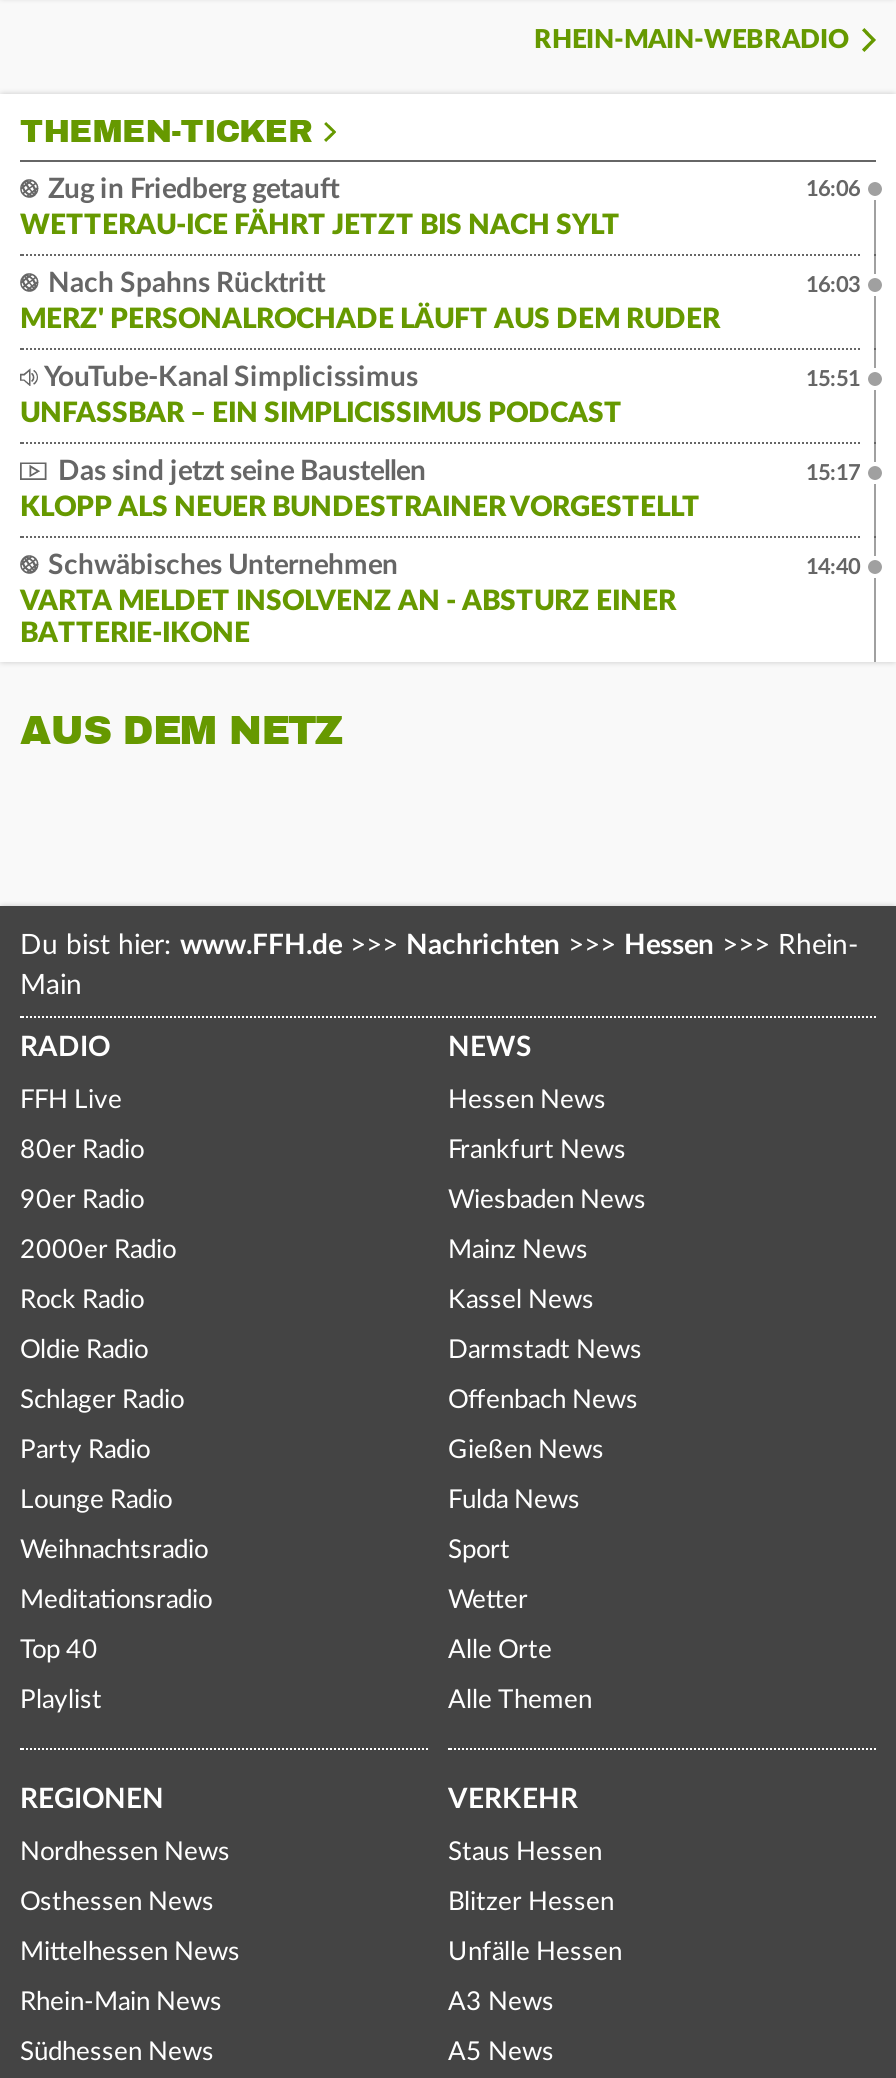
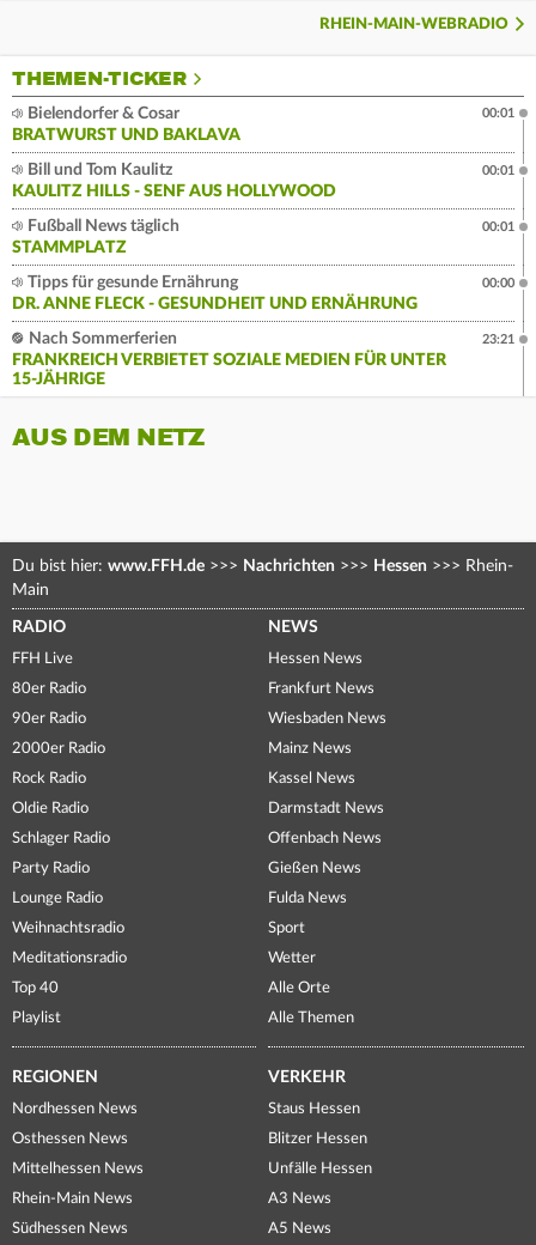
[20,176,620,240] Zug in Friedberg getauft | WETTERAU-ICE FÄHRT JETZT BIS NACH SYLT -> [12,105,240,144] Bielendorfer & Cosar | BRATWURST UND BAKLAVA
[806,178,860,200] 16:06 -> [482,106,514,120] 00:01
[20,270,720,334] Nach Spahns Rücktritt | MERZ' PERSONALROCHADE LÄUFT AUS DEM RUDER -> [12,161,336,200] Bill und Tom Kaulitz | KAULITZ HILLS - SENF AUS HOLLYWOOD
[806,274,860,296] 16:03 -> [482,164,514,177] 00:01
[20,364,622,428] YouTube-Kanal Simplicissimus | UNFASSBAR – EIN SIMPLICISSIMUS PODCAST -> [12,218,179,256] Fußball News täglich | STAMMPLATZ
[806,368,860,390] 15:51 -> [482,220,514,233] 00:01
[20,458,700,522] Das sind jetzt seine Baustellen | KLOPP ALS NEUER BUNDESTRAINER VORGESTELLT -> [12,274,418,312] Tipps für gesunde Ernährung | DR. ANNE FLECK - GESUNDHEIT UND ERNÄHRUNG
[806,462,860,484] 15:17 -> [482,276,514,290] 00:00
[20,552,676,648] Schwäbisches Unternehmen | VARTA MELDET INSOLVENZ AN - ABSTURZ EINER | BATTERIE-IKONE -> [12,330,446,388] Nach Sommerferien | FRANKREICH VERBIETET SOZIALE MEDIEN FÜR UNTER | 15-JÄHRIGE
[806,556,860,578] 14:40 -> [482,333,514,346] 23:21

